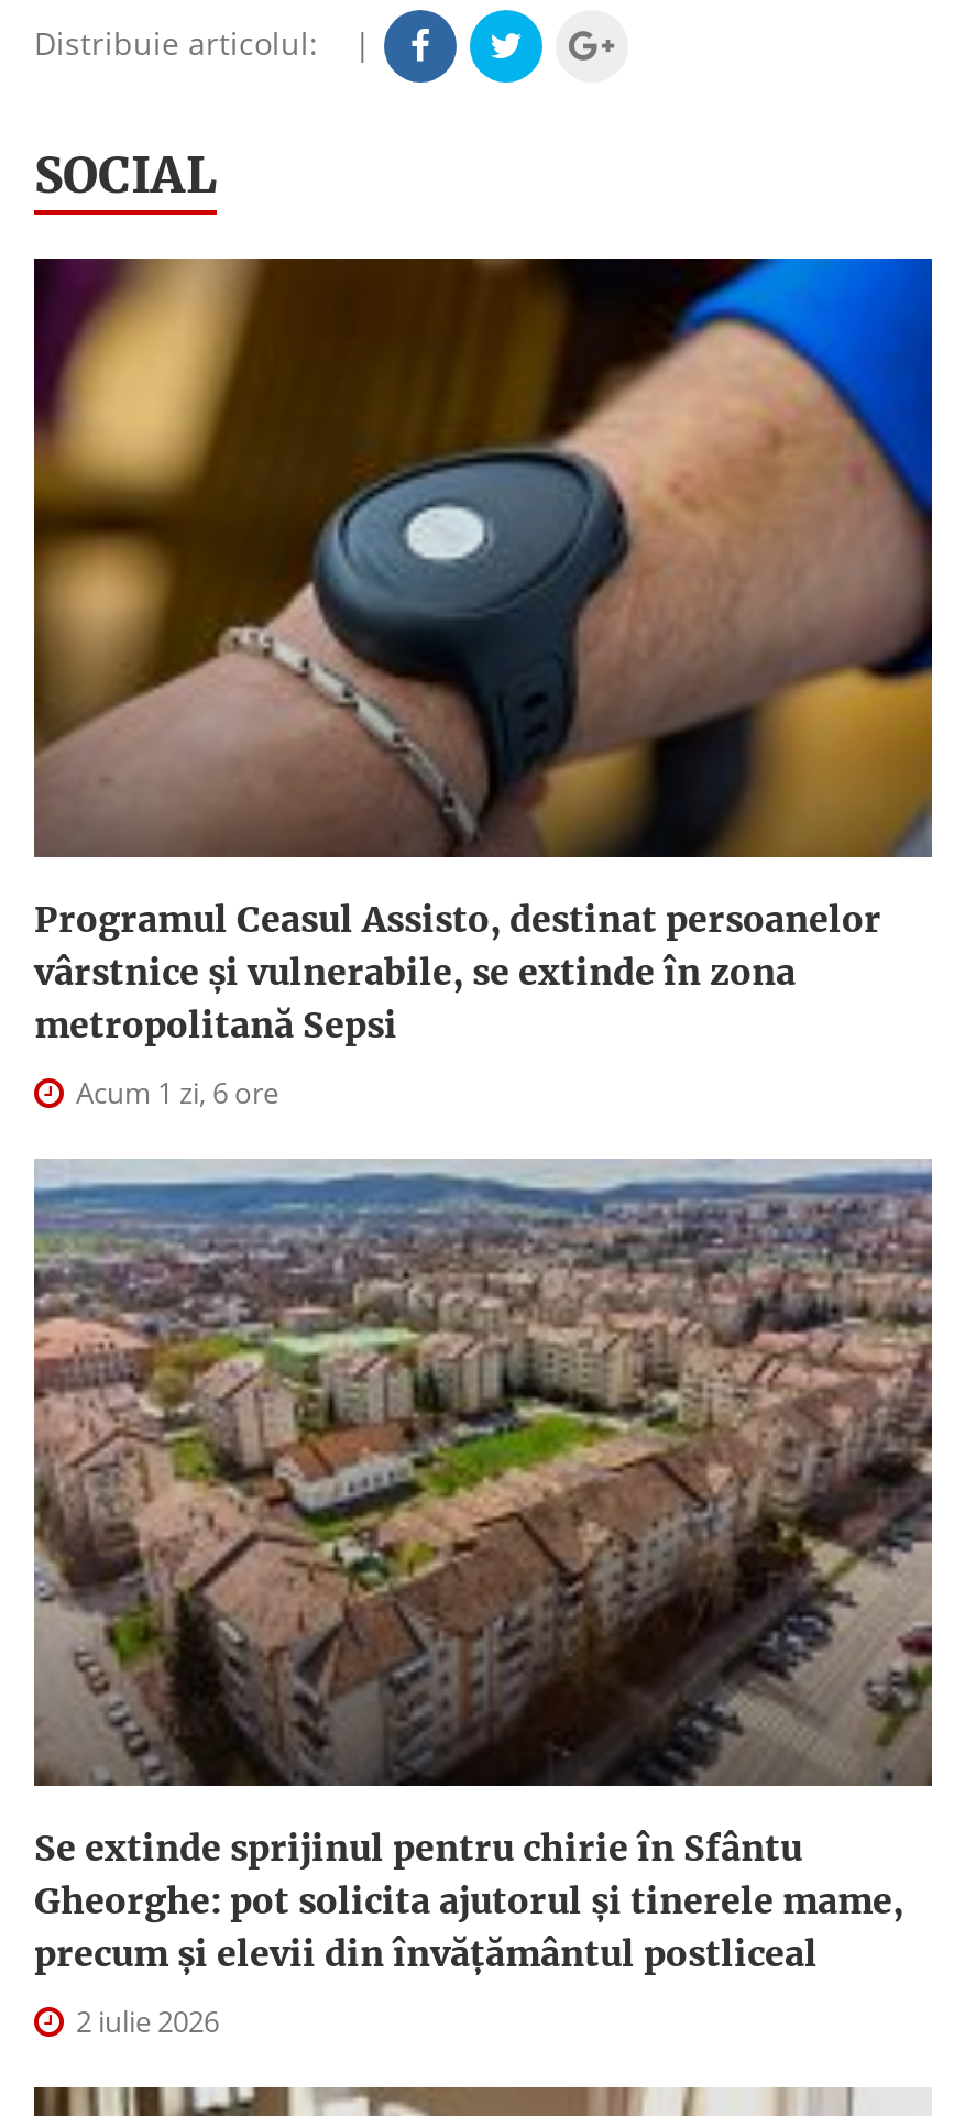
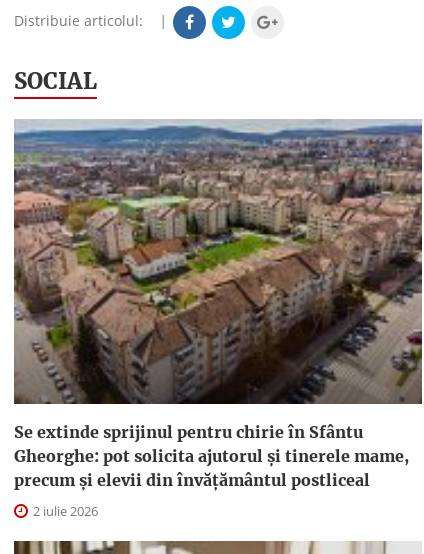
[32,256,934,1111] [image] | Programul Ceasul Assisto, destinat persoanelor | vârstnice şi vulnerabile, se extinde în zona | metropolitană Sepsi | Acum 1 zi, 6 ore -> none

